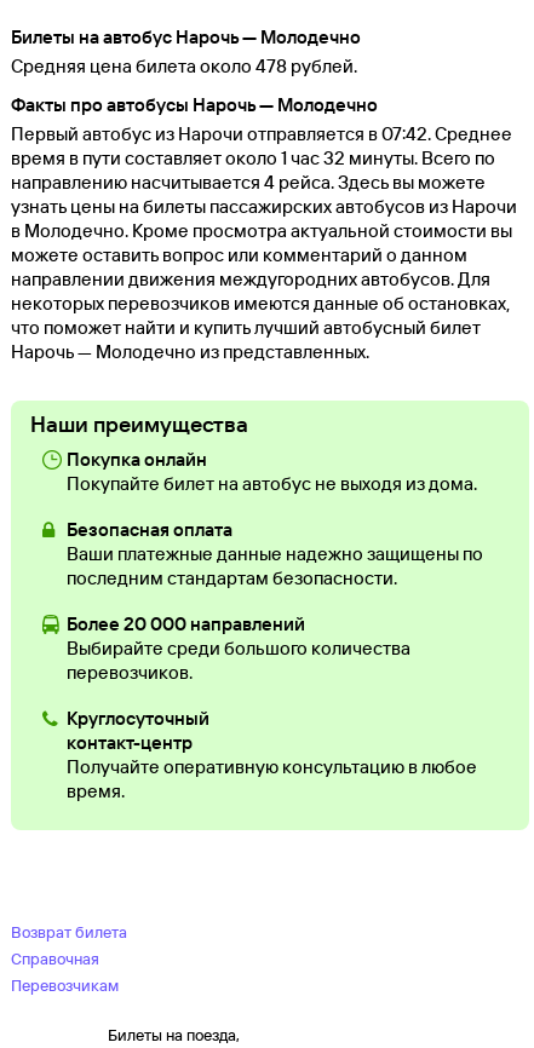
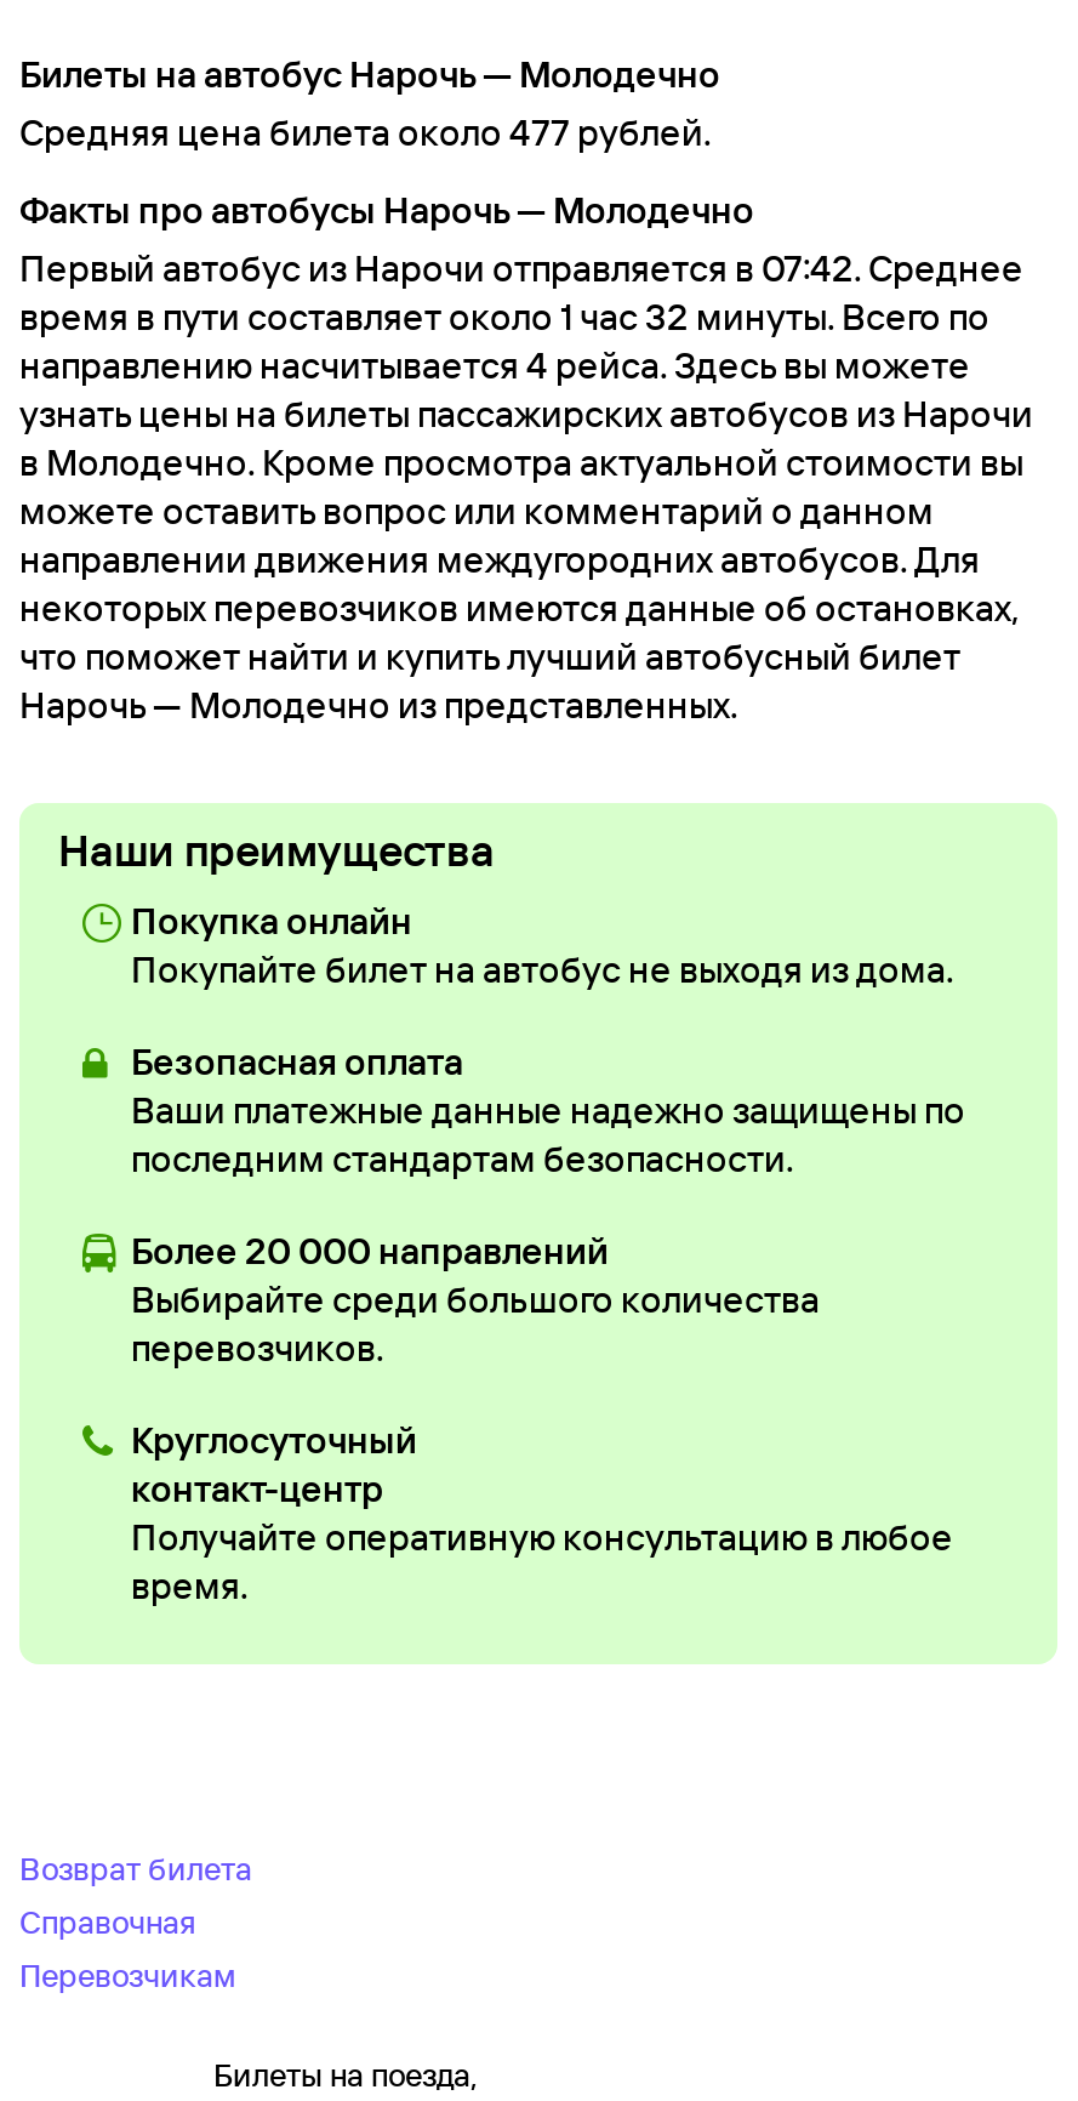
[11,55,357,78] Средняя цена билета около 478 рублей. -> [19,110,711,156] Средняя цена билета около 477 рублей.

